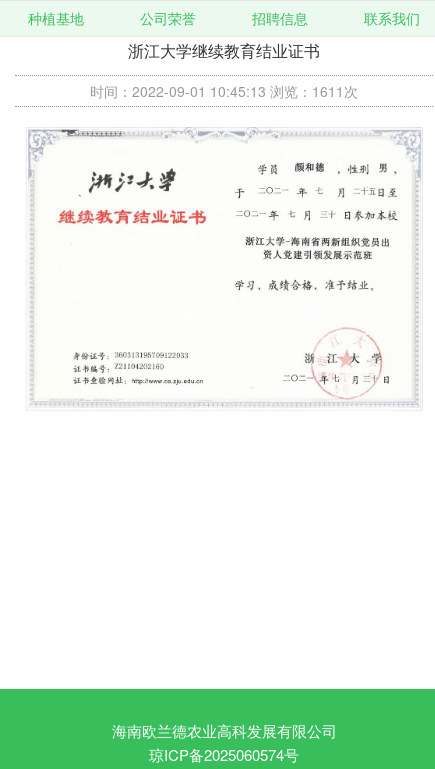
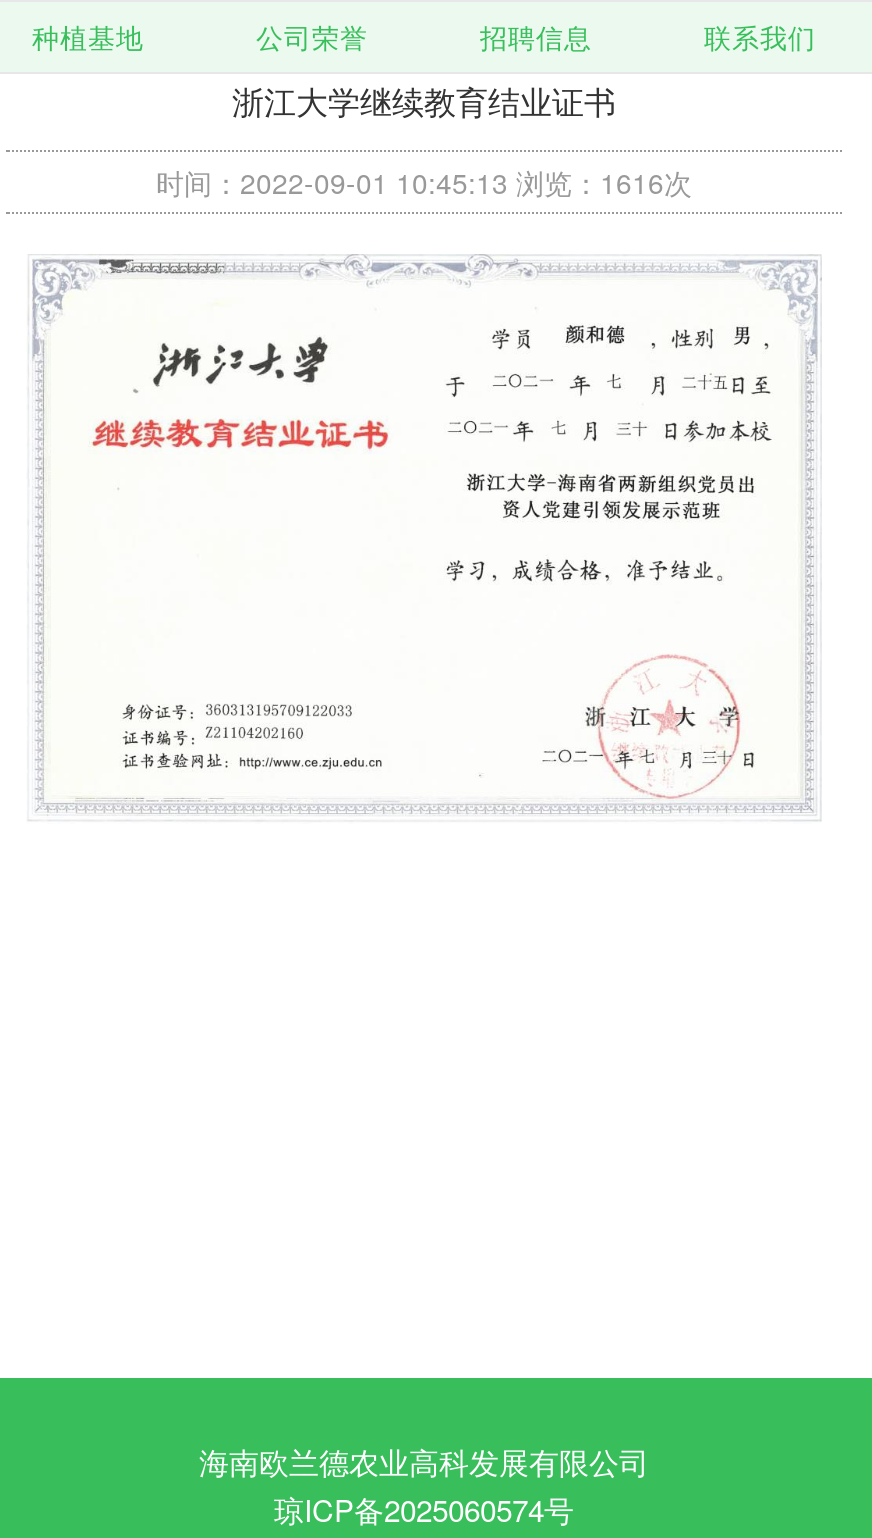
[90,81,358,101] 时间：2022-09-01 10:45:13 浏览：1611次 -> [156,162,692,202] 时间：2022-09-01 10:45:13 浏览：1616次

